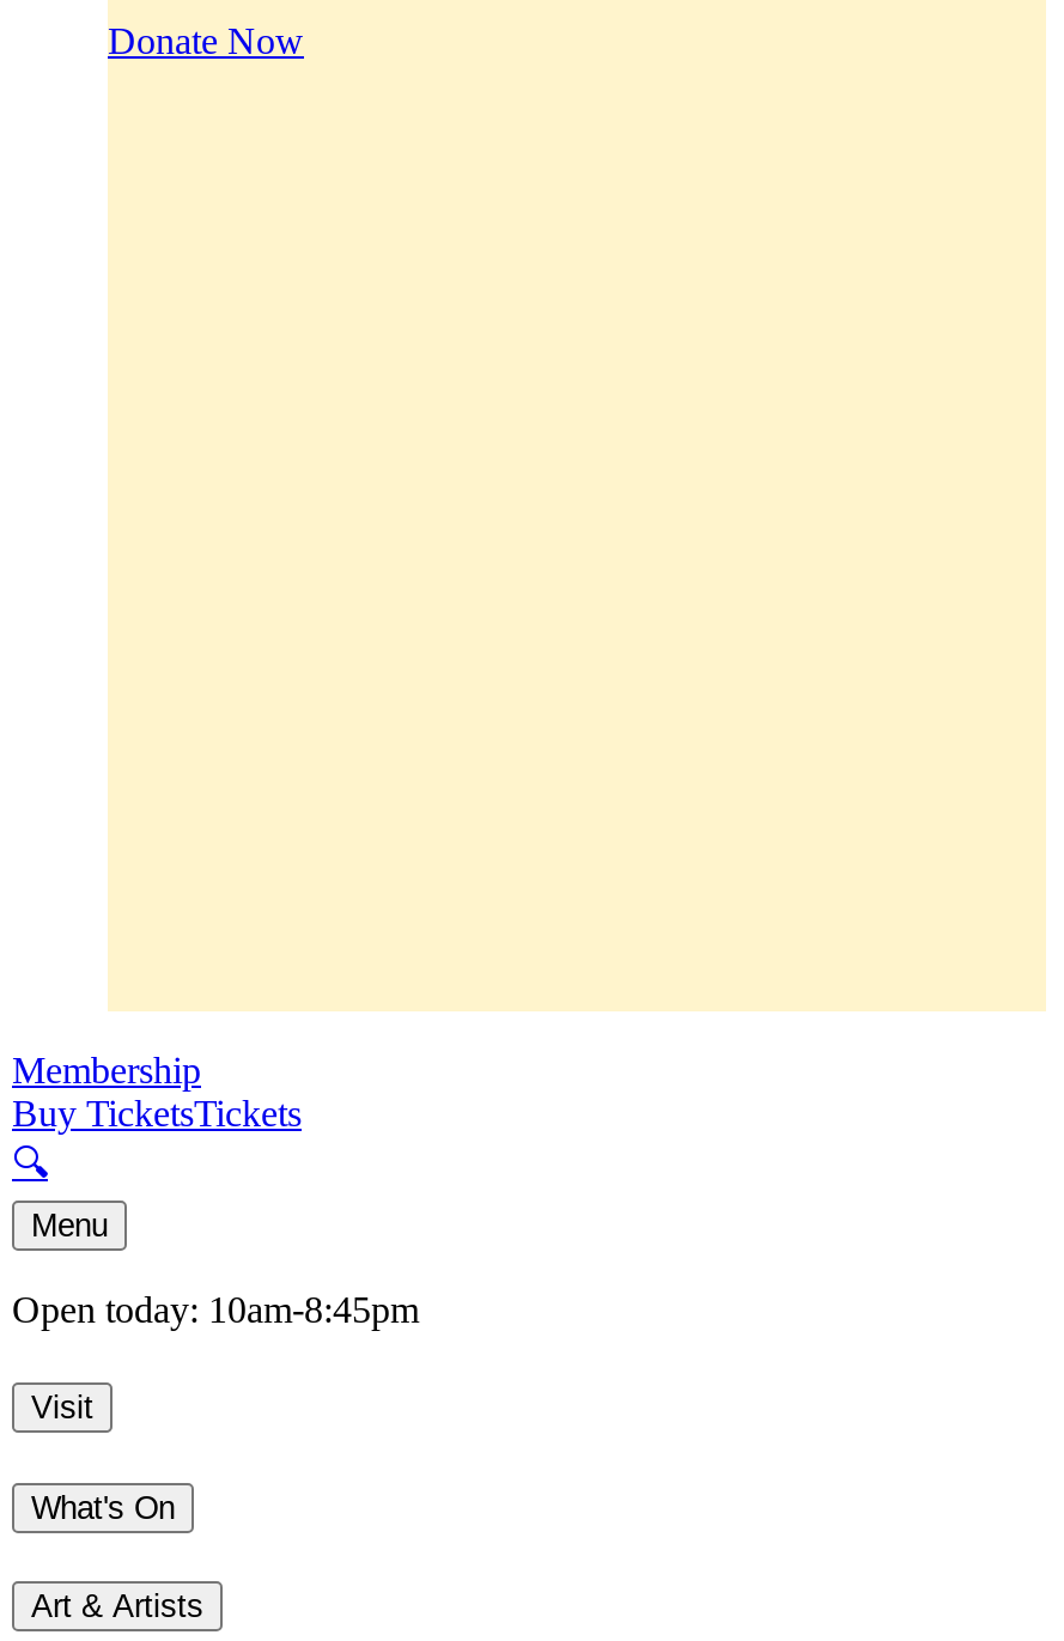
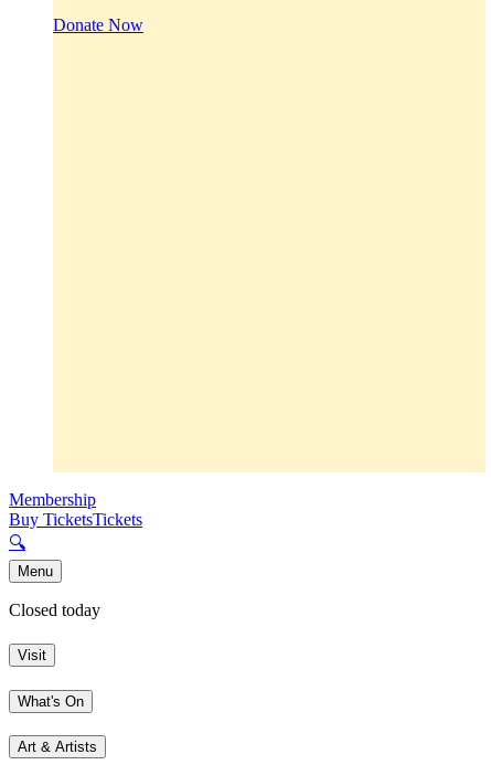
[12,1290,419,1331] Open today: 10am-8:45pm -> [9,601,100,620] Closed today

